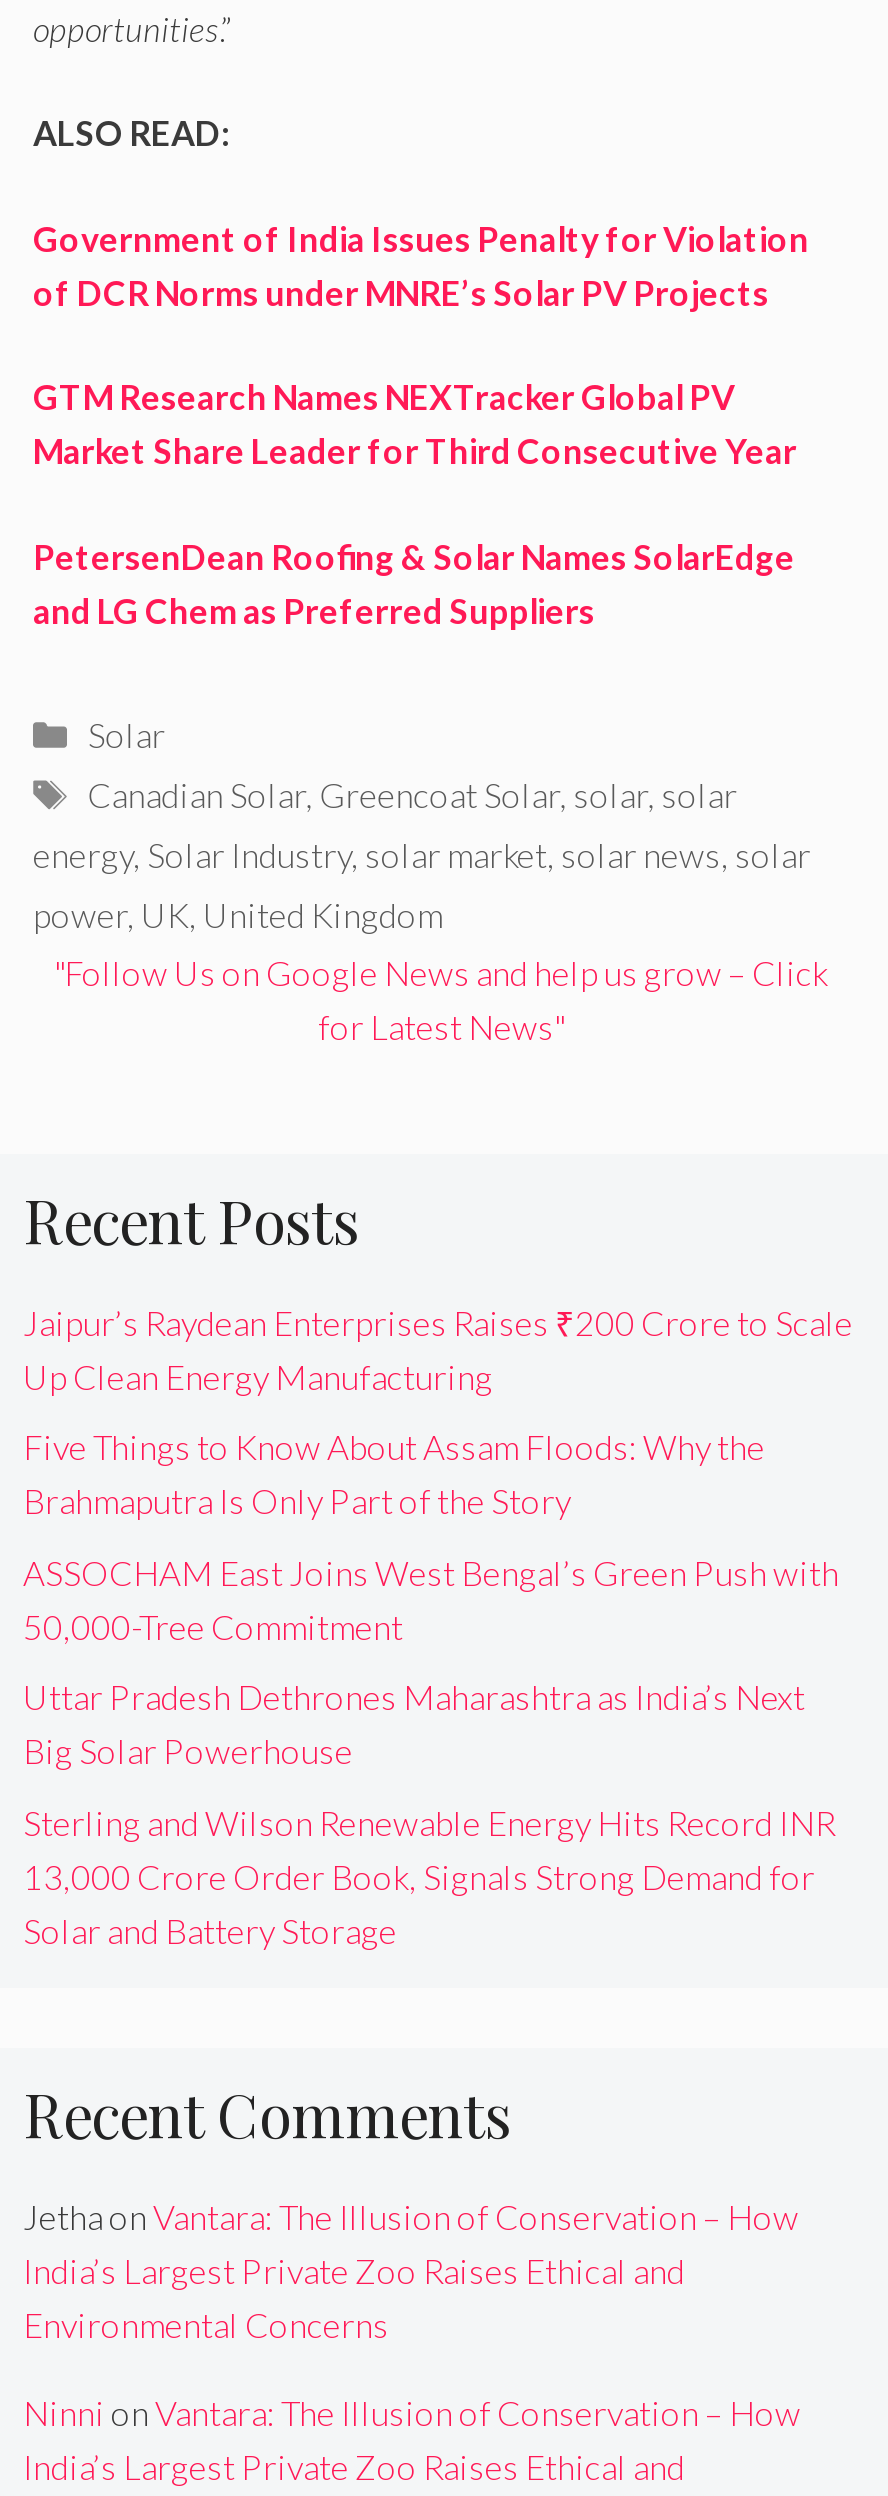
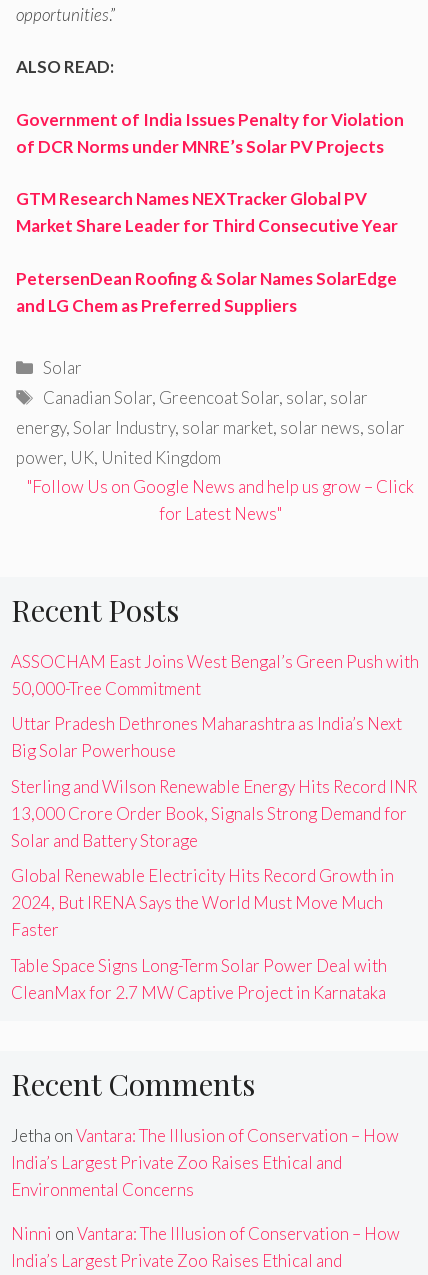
[23,1302,853,1523] Jaipur’s Raydean Enterprises Raises ₹200 Crore to Scale | Up Clean Energy Manufacturing | Five Things to Know About Assam Floods: Why the | Brahmaputra Is Only Part of the Story -> none
moved [23,1552,839,1952] -> [11,651,419,851]: ASSOCHAM East Joins West Bengal’s Green Push with | 50,000-Tree Commitment | Uttar Pradesh Dethrones Maharashtra as India’s Next | Big Solar Powerhouse | Sterling and Wilson Renewable Energy Hits Record INR | 13,000 Crore Order Book, Signals Strong Demand for | Solar and Battery Storage
none -> [11,865,394,1003] Global Renewable Electricity Hits Record Growth in | 2024, But IRENA Says the World Must Move Much | Faster | Table Space Signs Long-Term Solar Power Deal with | CleanMax for 2.7 MW Captive Project in Karnataka

